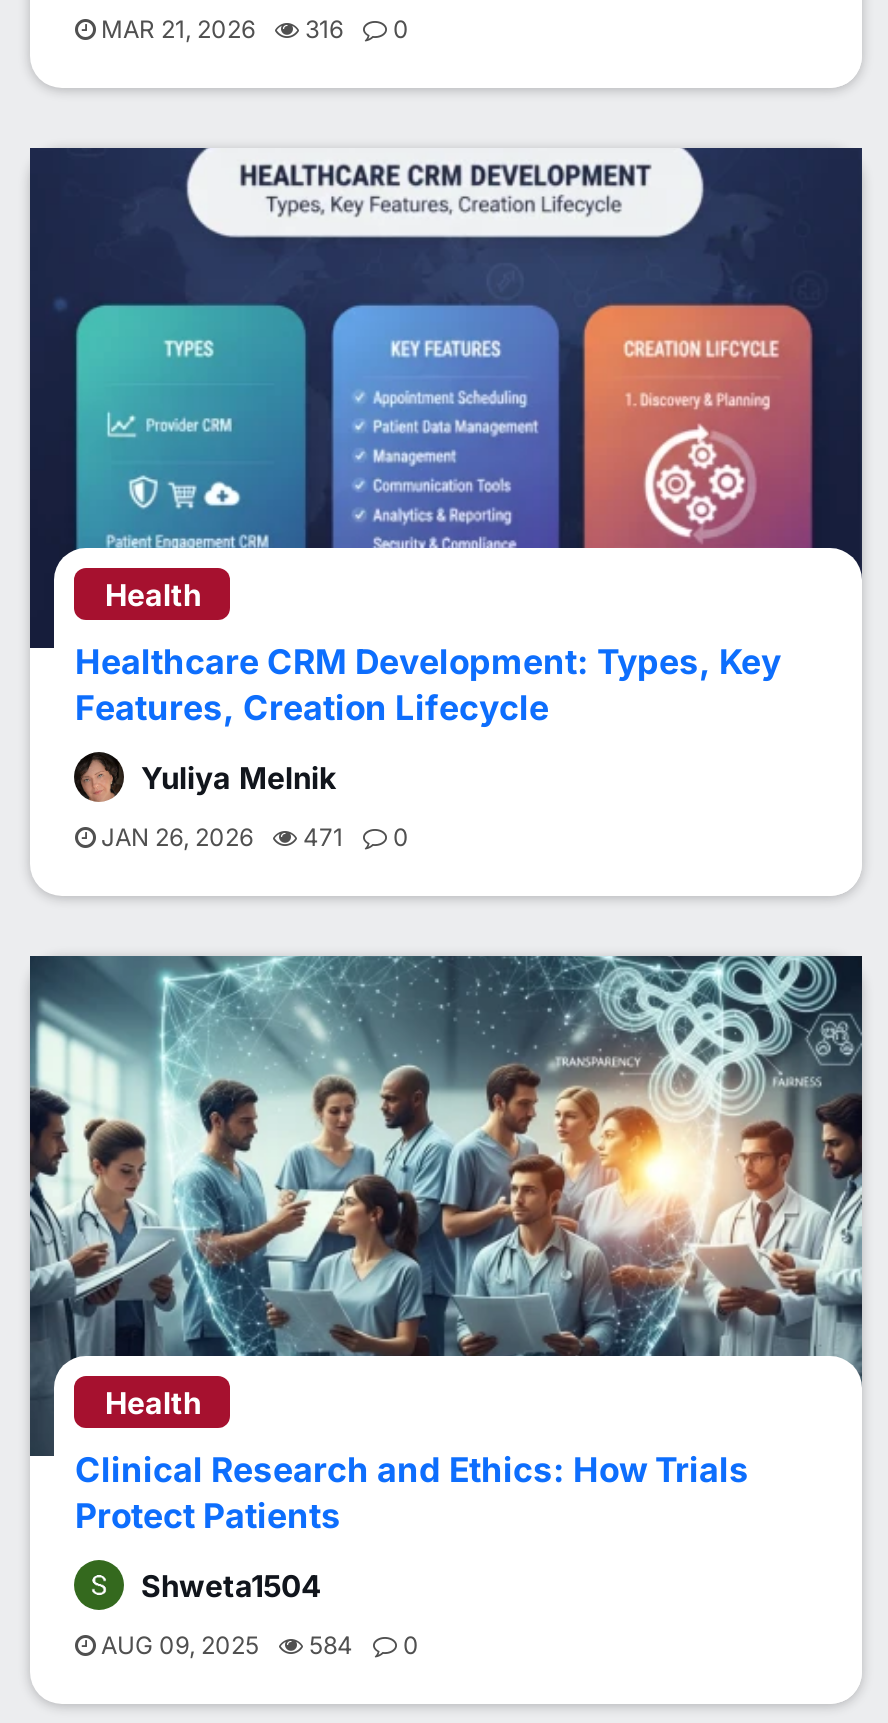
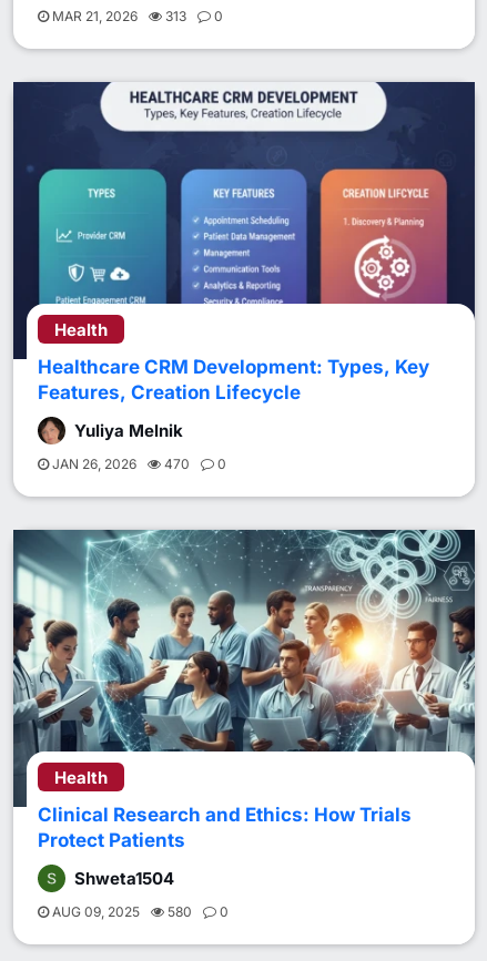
[95,15,409,45] MAR 21, 2026 316 0 -> [49,8,224,25] MAR 21, 2026 313 0
[95,823,409,853] JAN 26, 2026 471 0 -> [49,456,227,473] JAN 26, 2026 470 0
[95,1631,419,1661] AUG 09, 2025 584 0 -> [49,904,229,920] AUG 09, 2025 580 0

